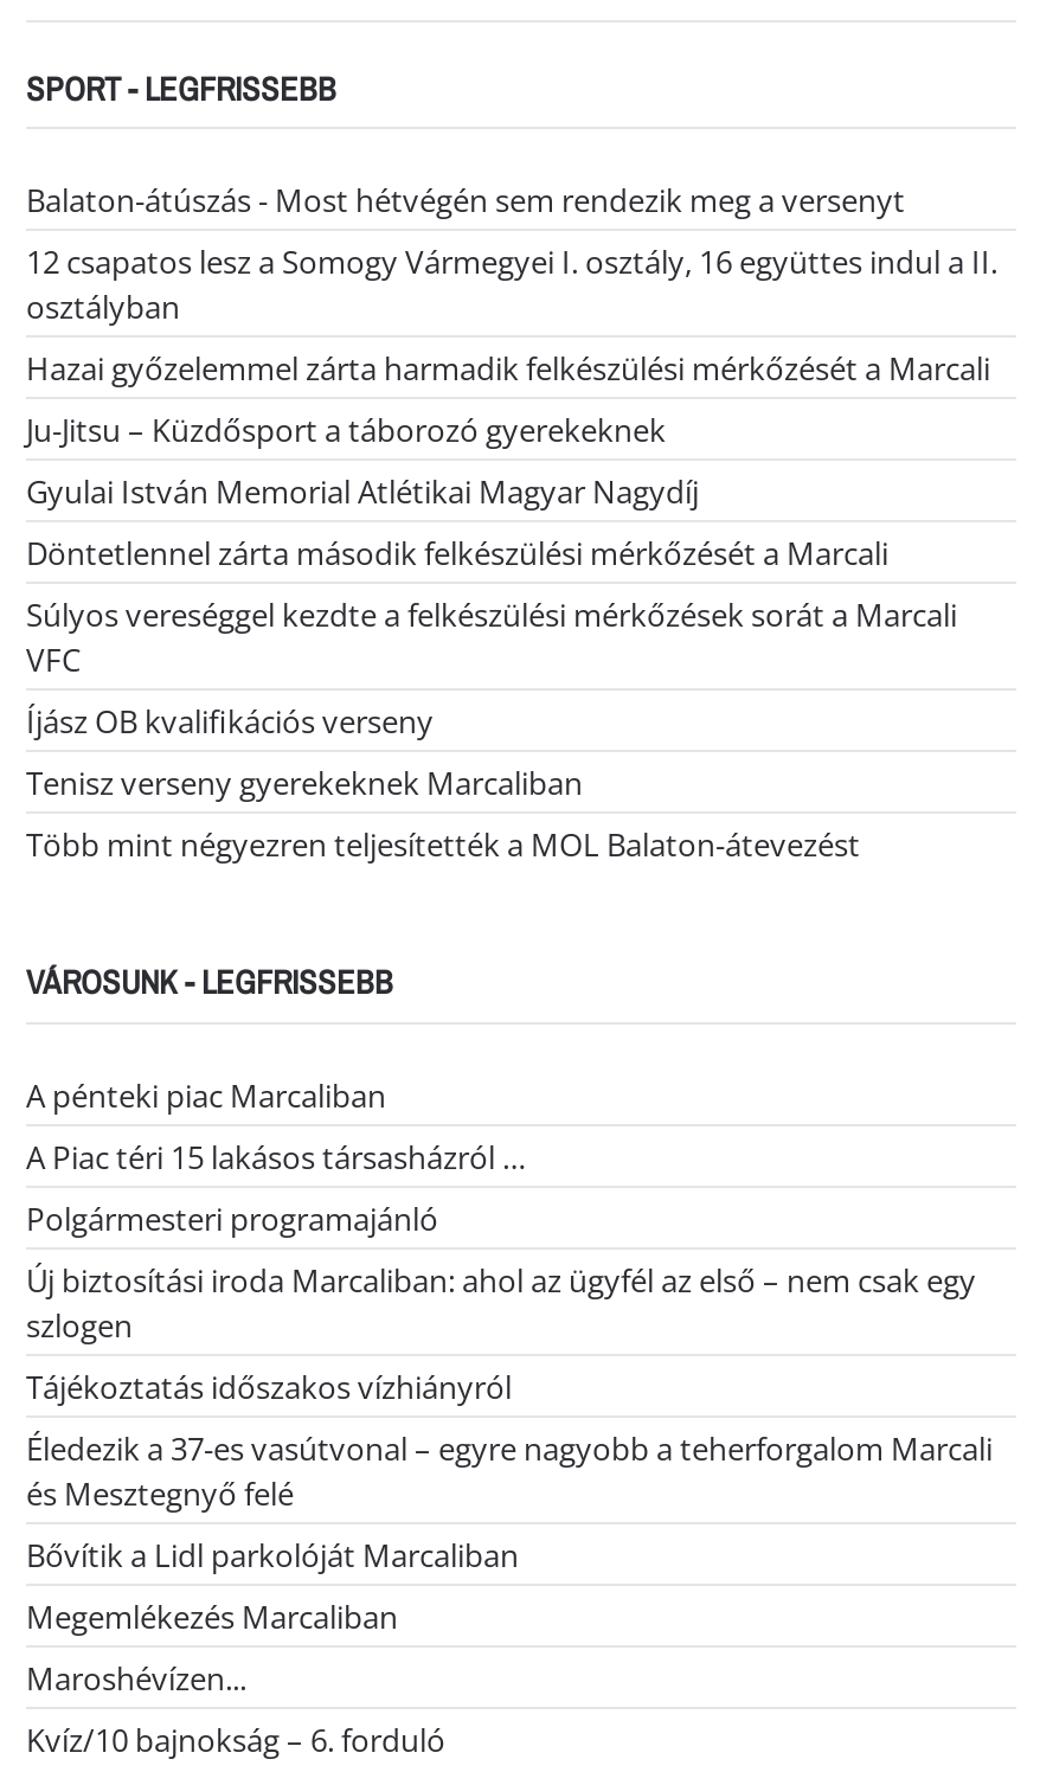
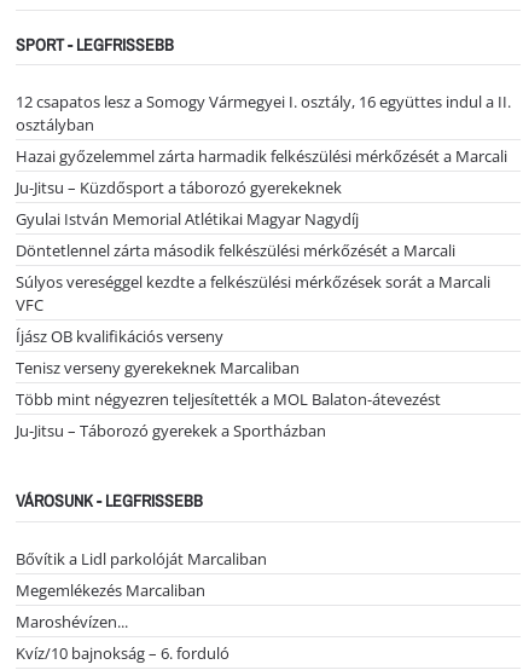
[26,179,905,222] Balaton-átúszás - Most hétvégén sem rendezik meg a versenyt -> none
none -> [16,420,326,442] Ju-Jitsu – Táborozó gyerekek a Sportházban
[26,1073,993,1514] A pénteki piac Marcaliban | A Piac téri 15 lakásos társasházról … | Polgármesteri programajánló | Új biztosítási iroda Marcaliban: ahol az ügyfél az első – nem csak egy | szlogen | Tájékoztatás időszakos vízhiányról | Éledezik a 37-es vasútvonal – egyre nagyobb a teherforgalom Marcali | és Mesztegnyő felé -> none

